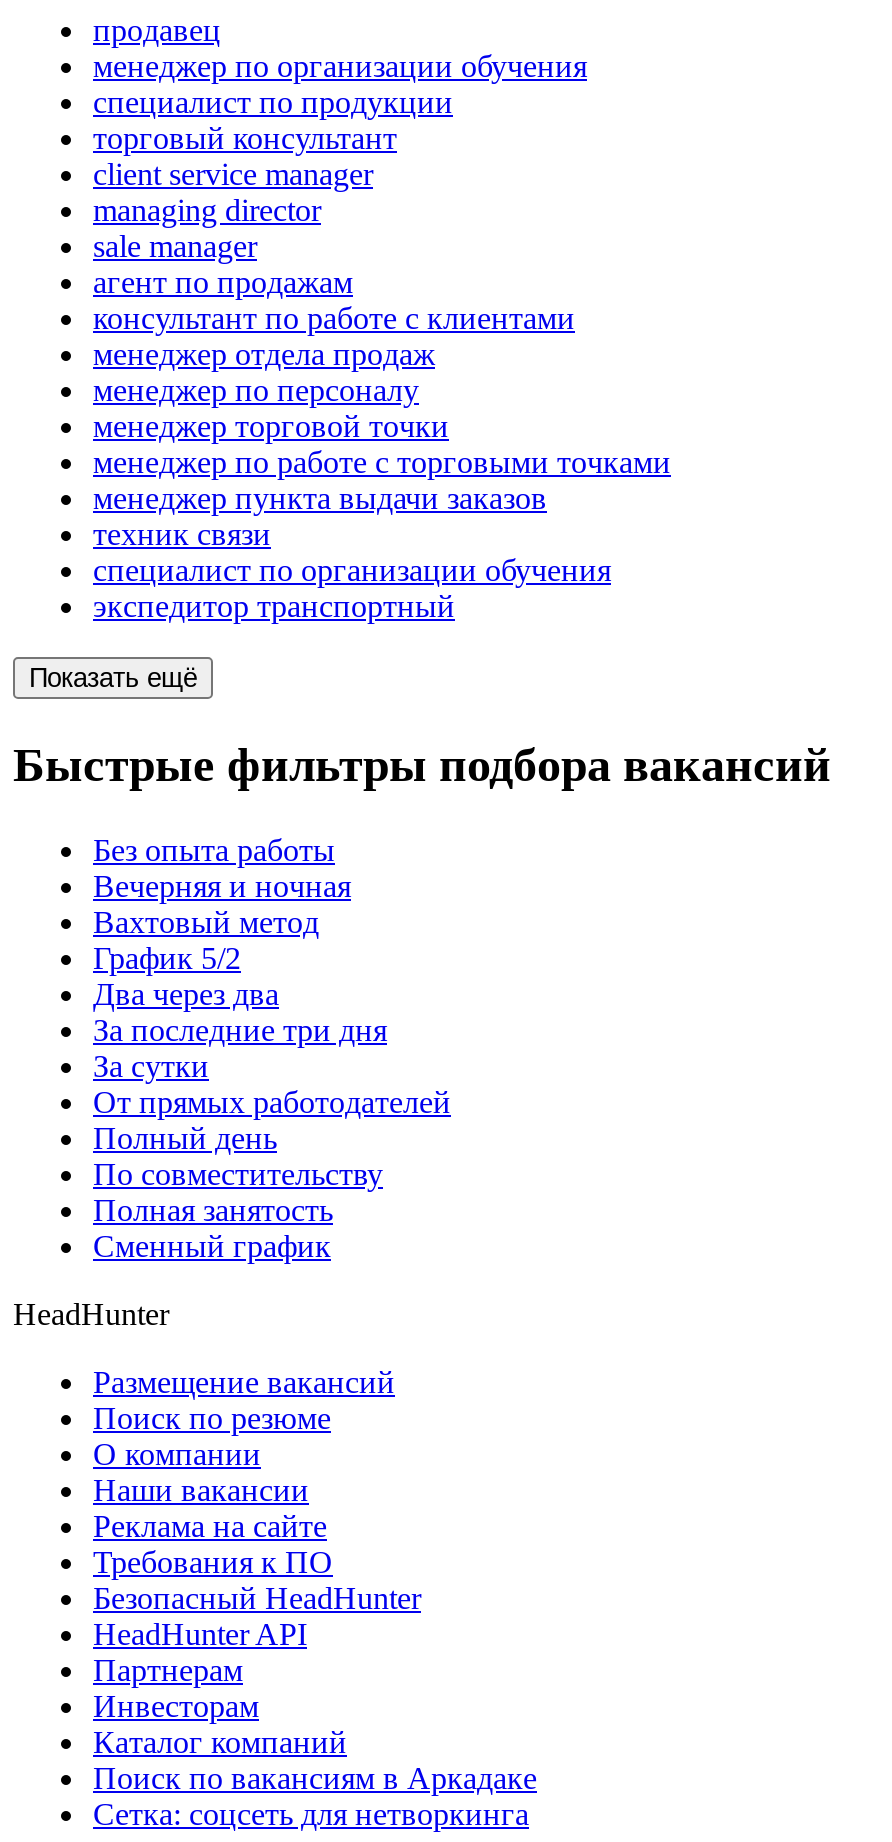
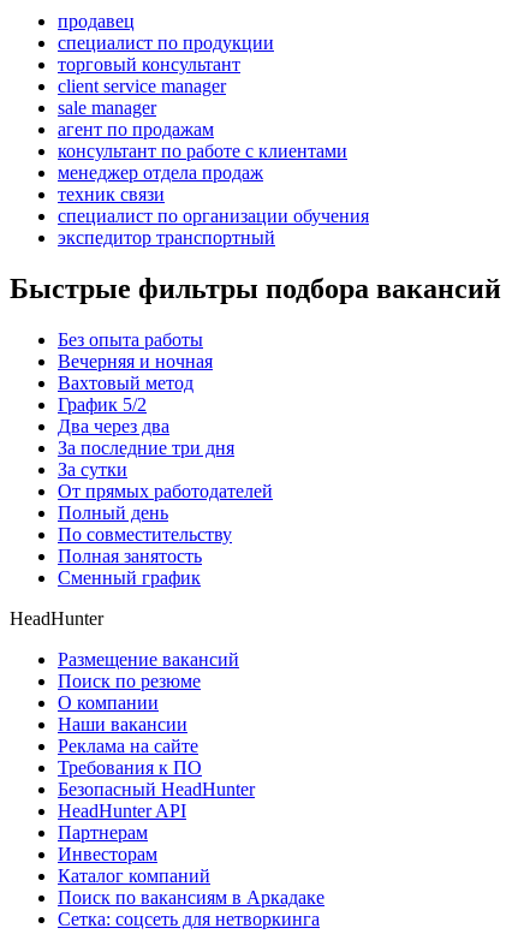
[93,49,587,83] менеджер по организации обучения -> none
[93,193,321,227] managing director -> none
[93,373,671,515] менеджер по персоналу | менеджер торговой точки | менеджер по работе с торговыми точками | менеджер пункта выдачи заказов -> none
[29,663,197,693] Показать ещё -> none

